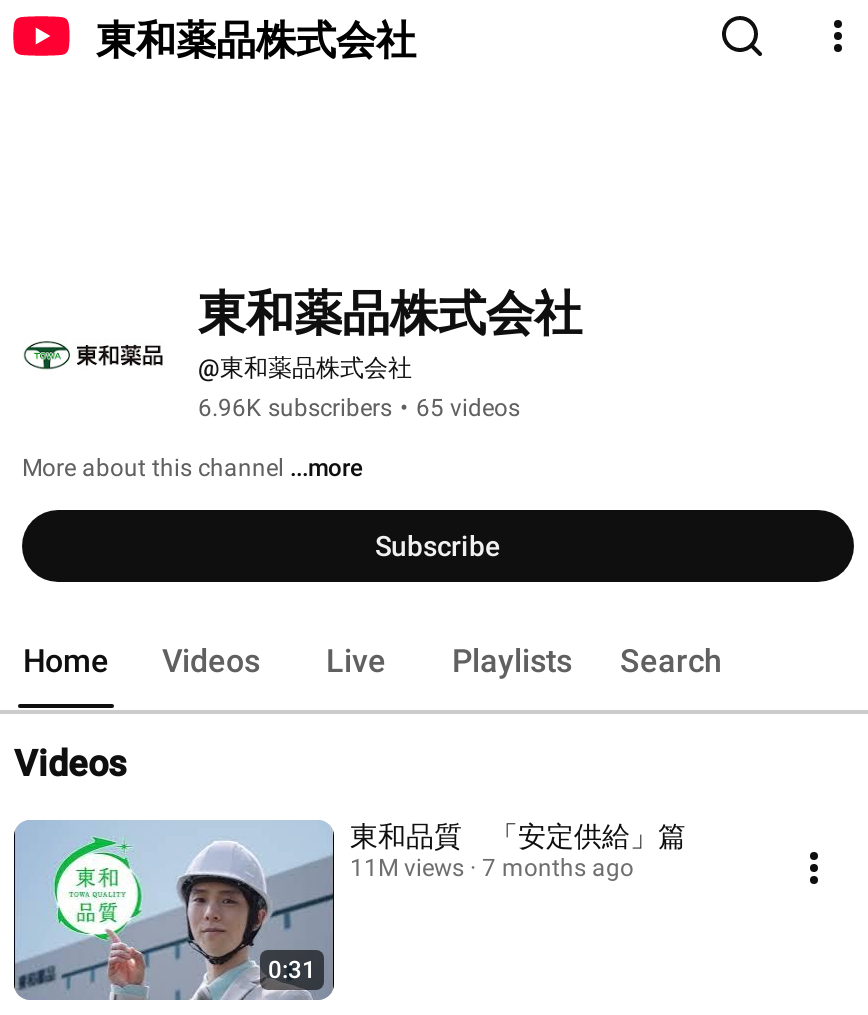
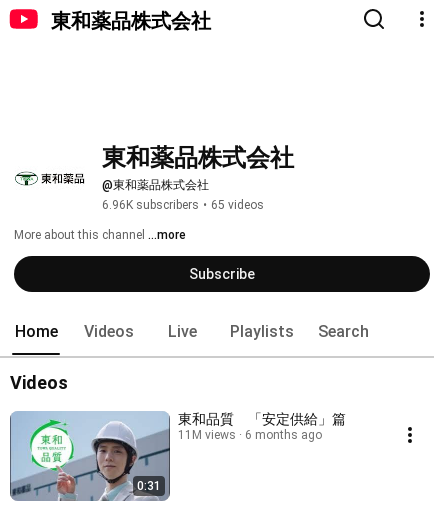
[350,854,634,882] 11M views 7 months ago -> [178,428,322,442] 11M views 6 months ago

